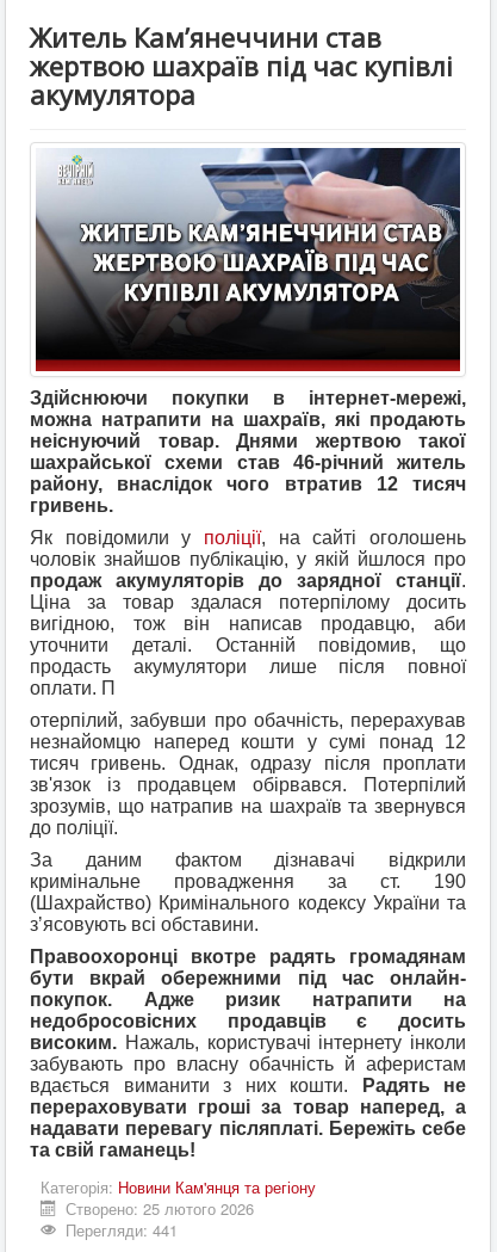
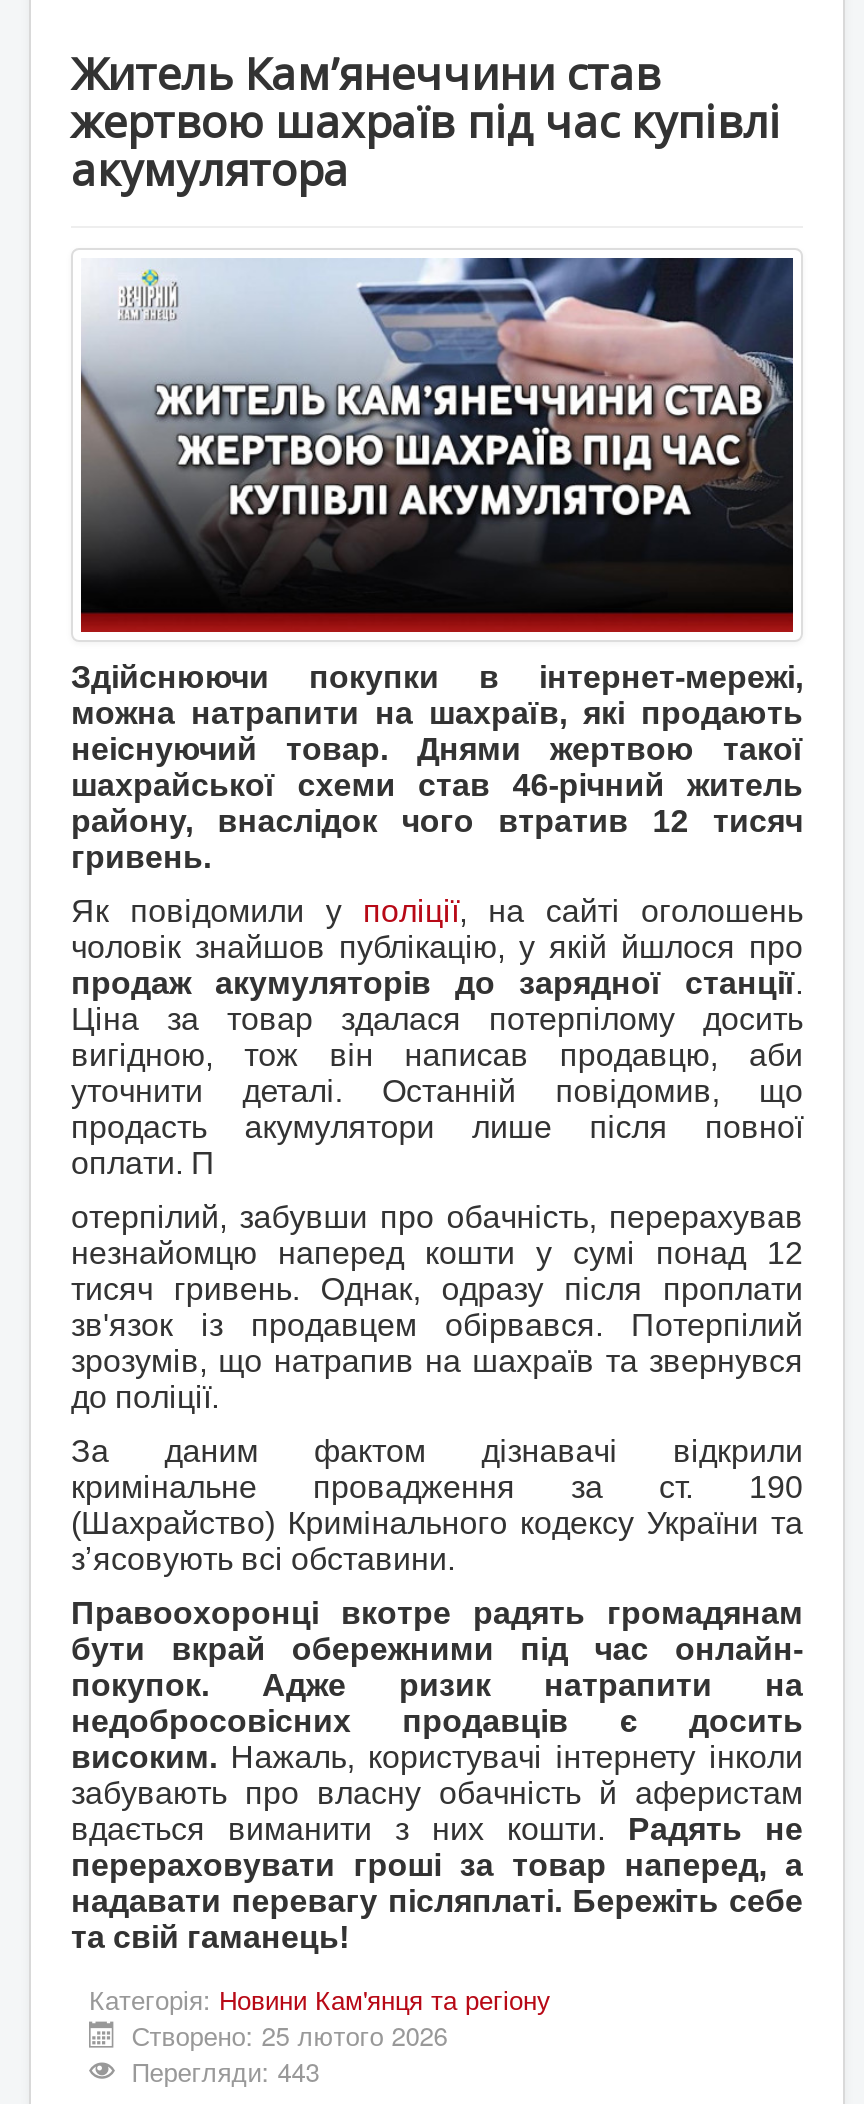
[66,1219,178,1241] Перегляди: 441 -> [131,2052,319,2090] Перегляди: 443

